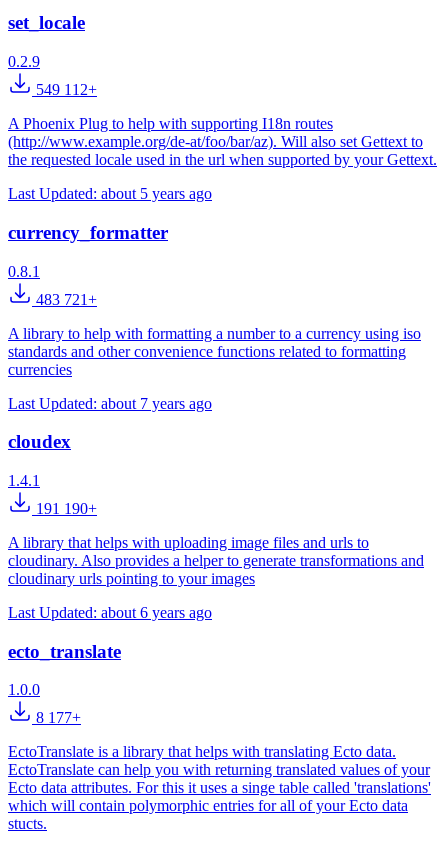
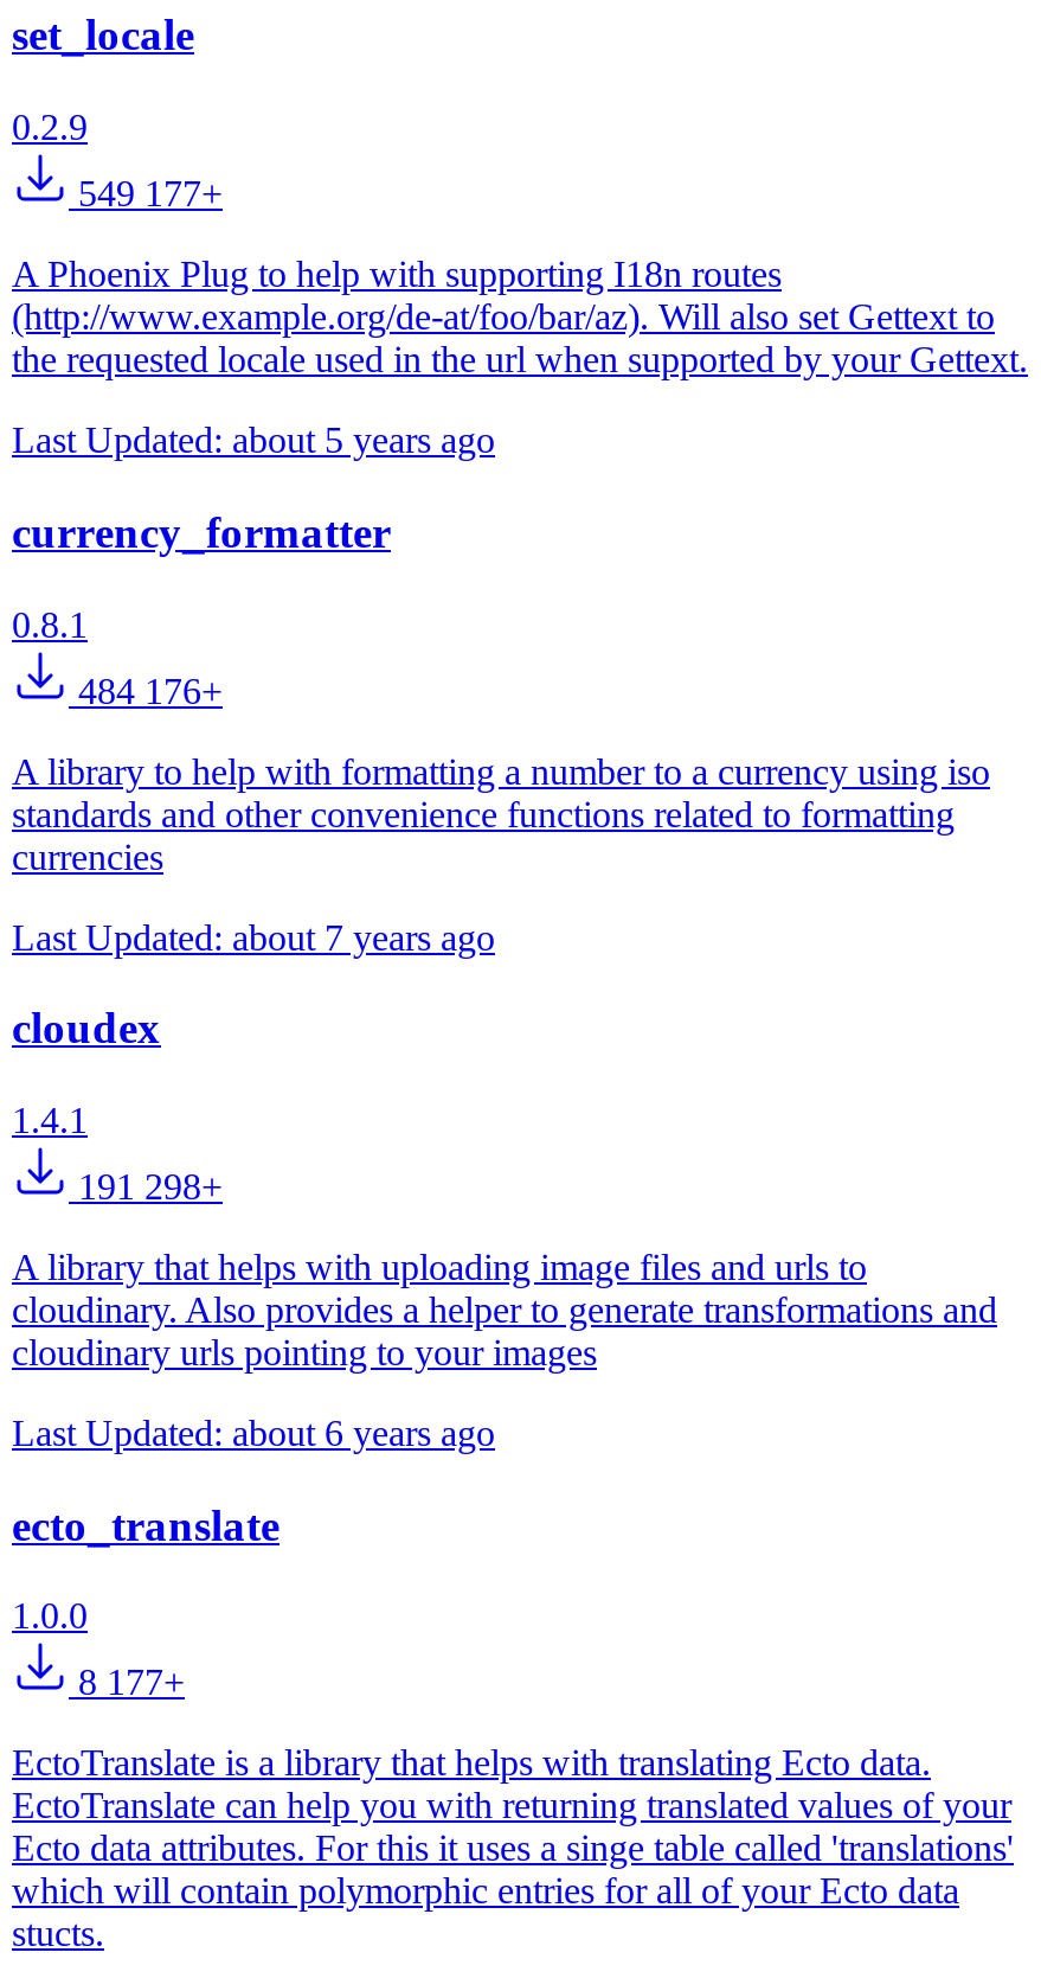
[36,81,97,98] 549 112+ -> [78,173,223,214] 549 177+
[36,290,97,307] 483 721+ -> [78,670,223,710] 484 176+
[36,500,97,517] 191 190+ -> [78,1166,223,1206] 191 298+

